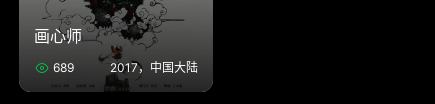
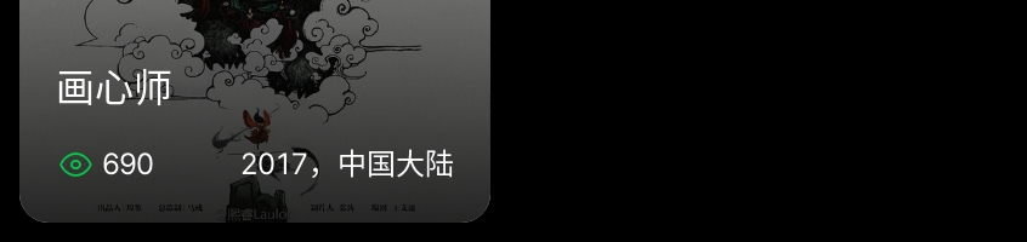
[53,60,74,75] 689 -> [102,146,155,182] 690

